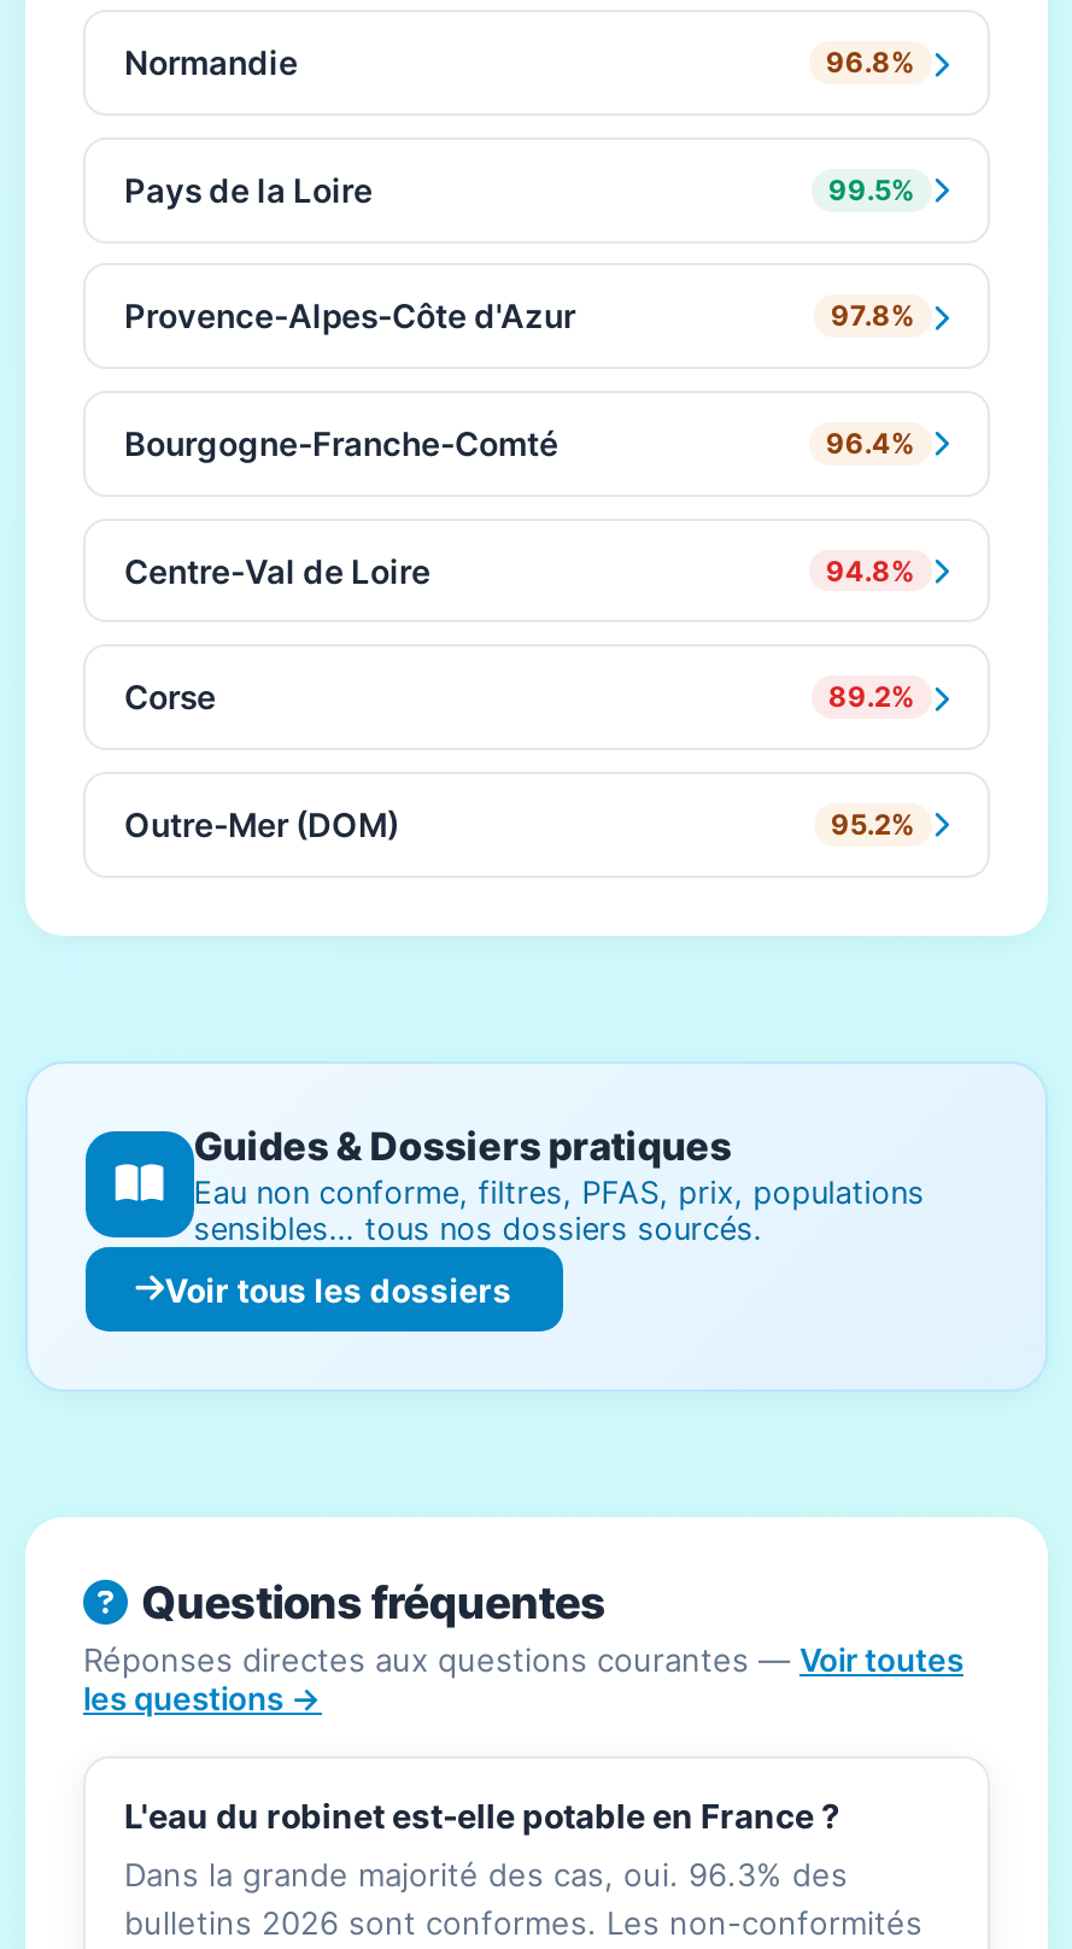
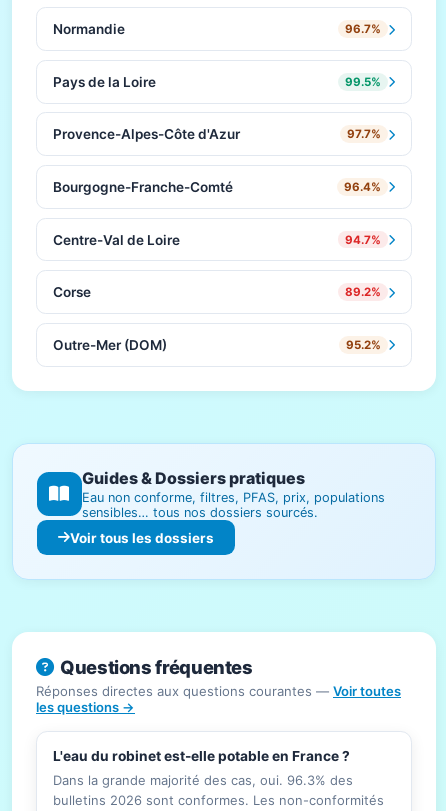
[826,46,915,80] 96.8% -> [345,22,381,36] 96.7%
[830,300,915,334] 97.8% -> [347,127,381,141] 97.7%
[826,554,915,588] 94.8% -> [345,233,381,247] 94.7%

